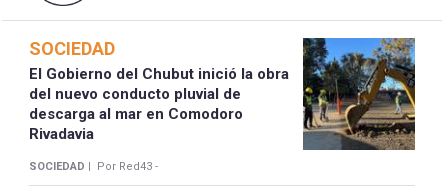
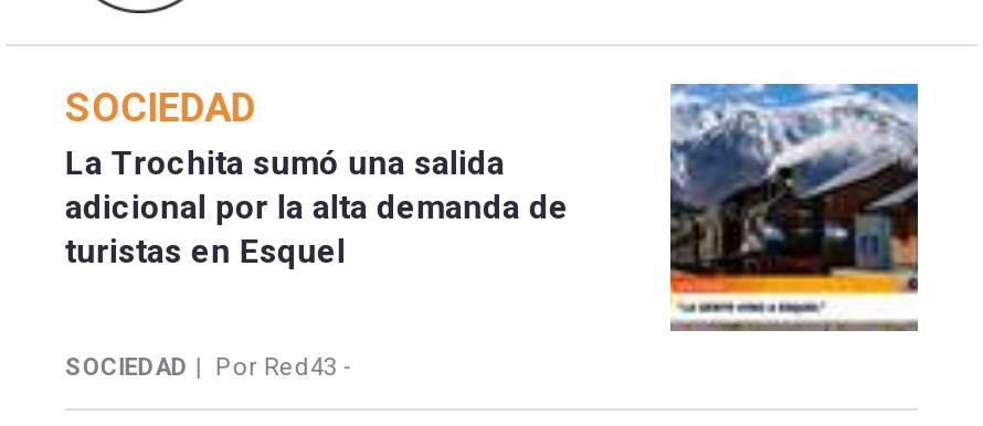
[302,37,416,151] [image] -> [668,82,920,331] [image]
[29,65,289,143] El Gobierno del Chubut inició la obra | del nuevo conducto pluvial de | descarga al mar en Comodoro | Rivadavia -> [65,144,568,272] La Trochita sumó una salida | adicional por la alta demanda de | turistas en Esquel

